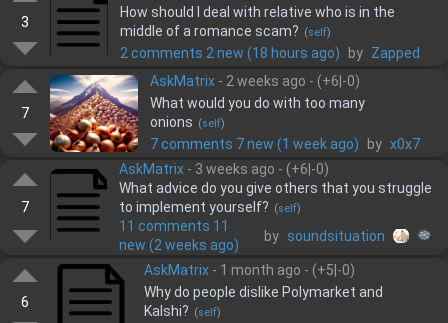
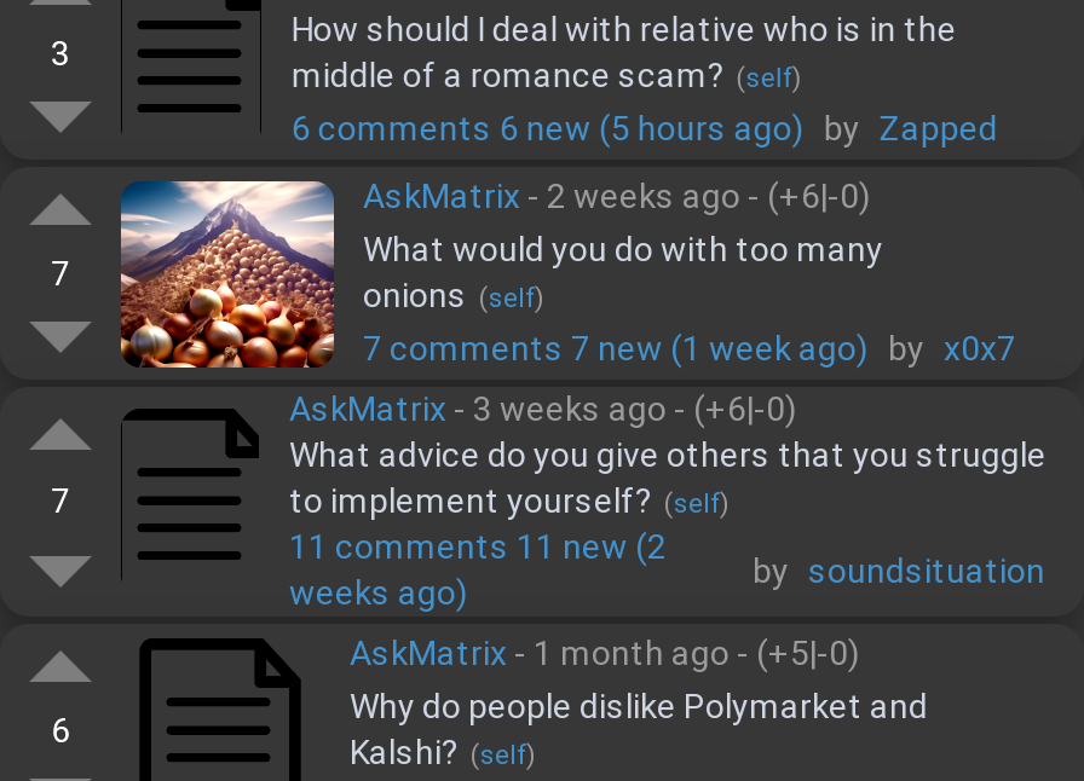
[120,45,420,61] 2 comments 2 new (18 hours ago) by Zapped -> [291,109,998,147] 6 comments 6 new (5 hours ago) by Zapped

